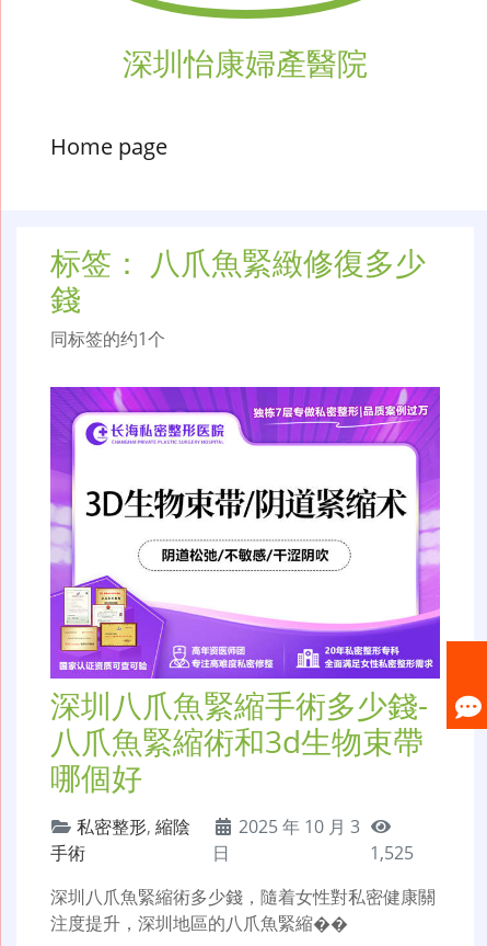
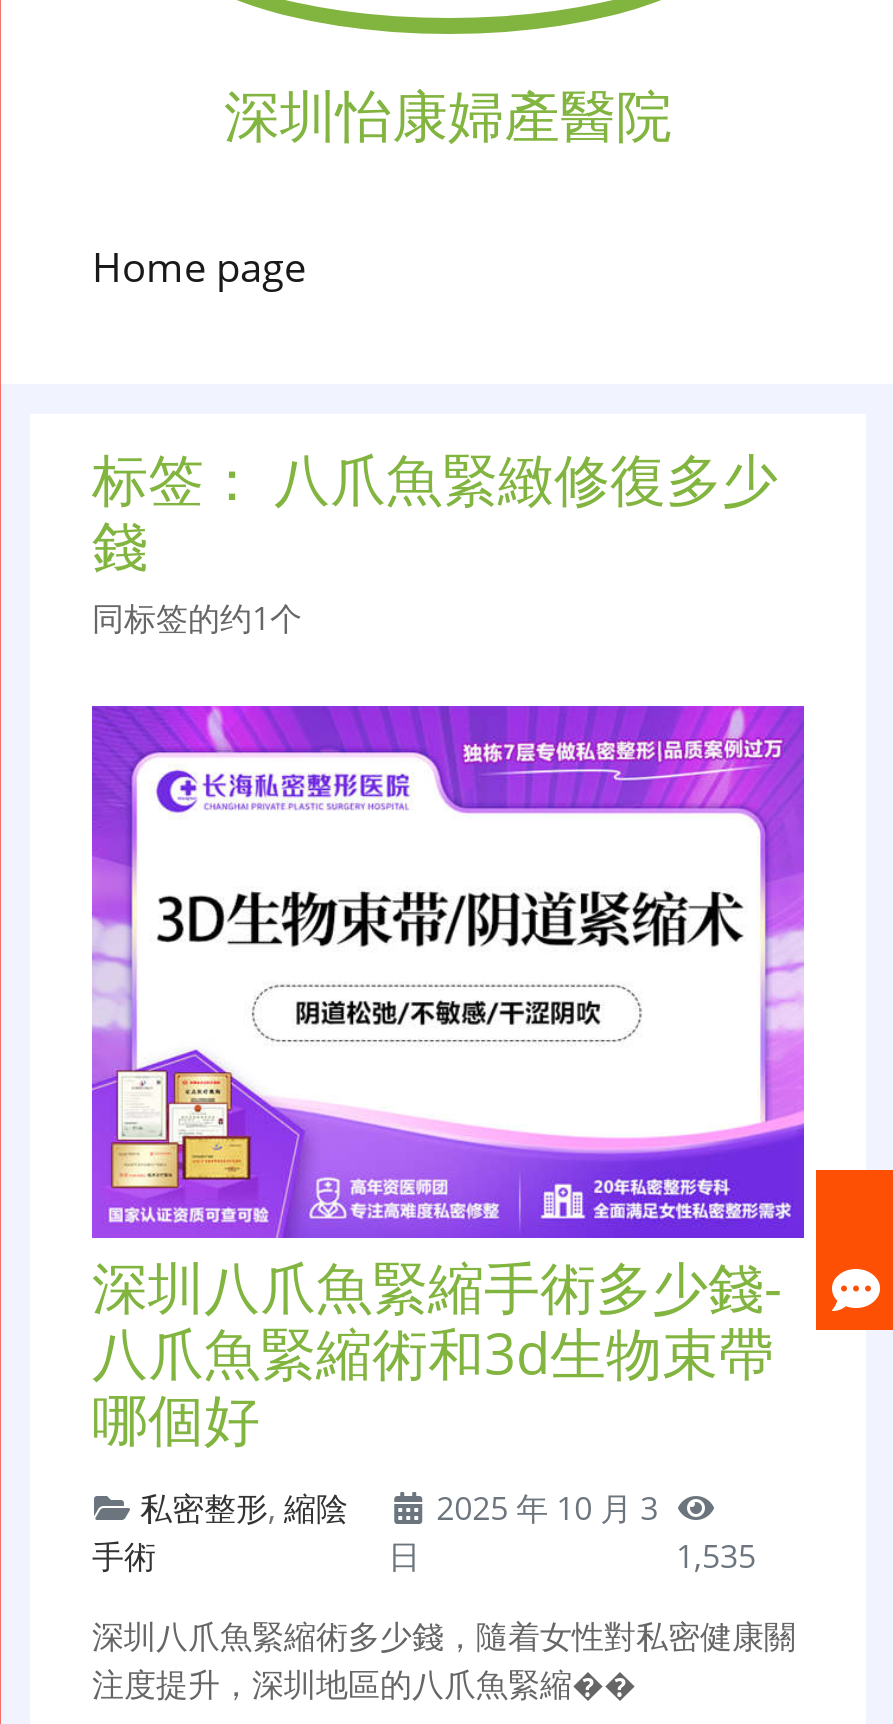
[370,841,414,865] 1,525 -> [676,1534,756,1578] 1,535

